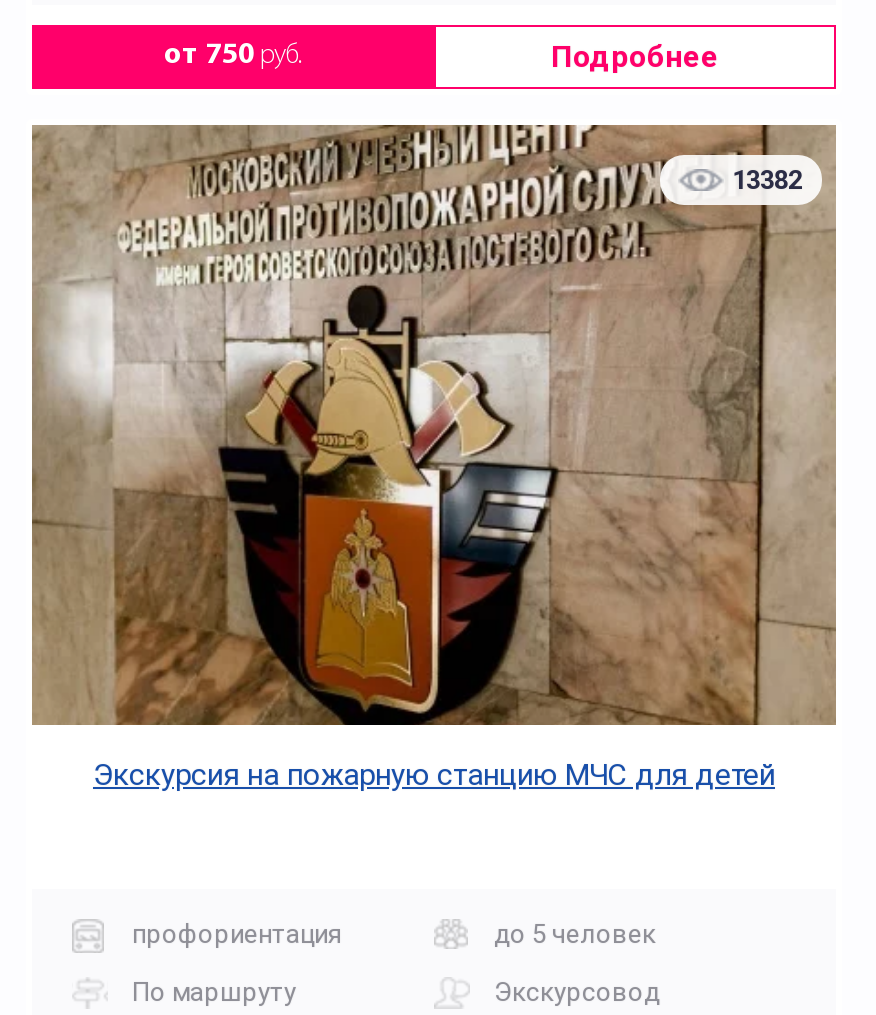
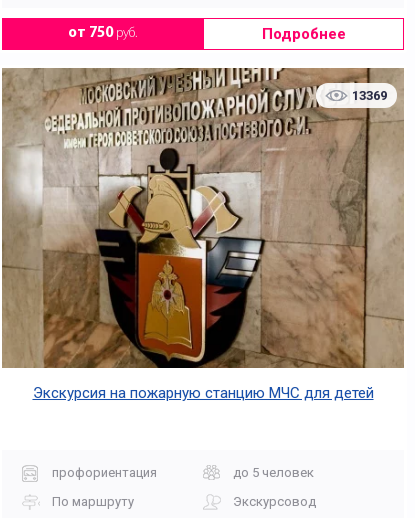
[732,165,802,195] 13382 -> [352,88,387,103] 13369

